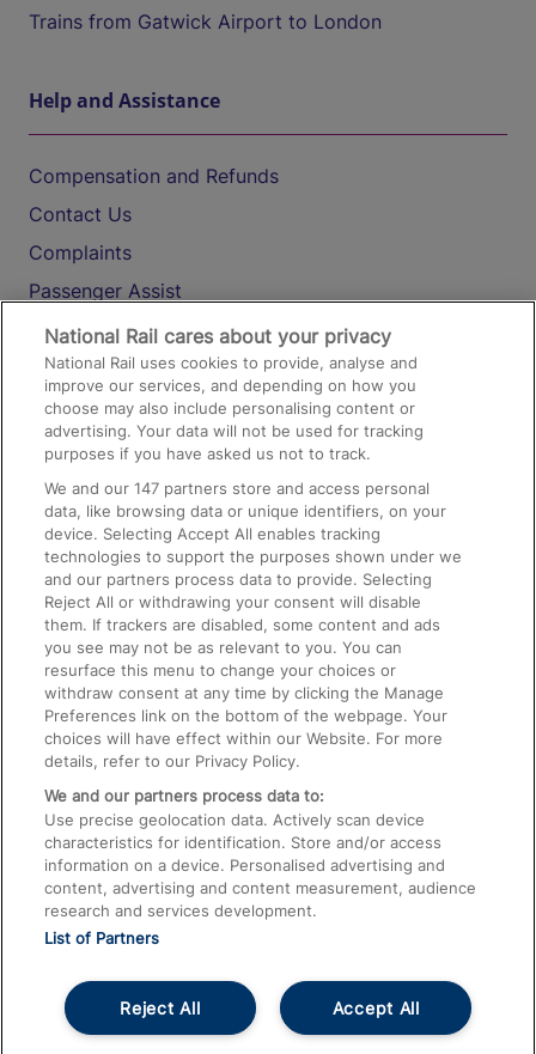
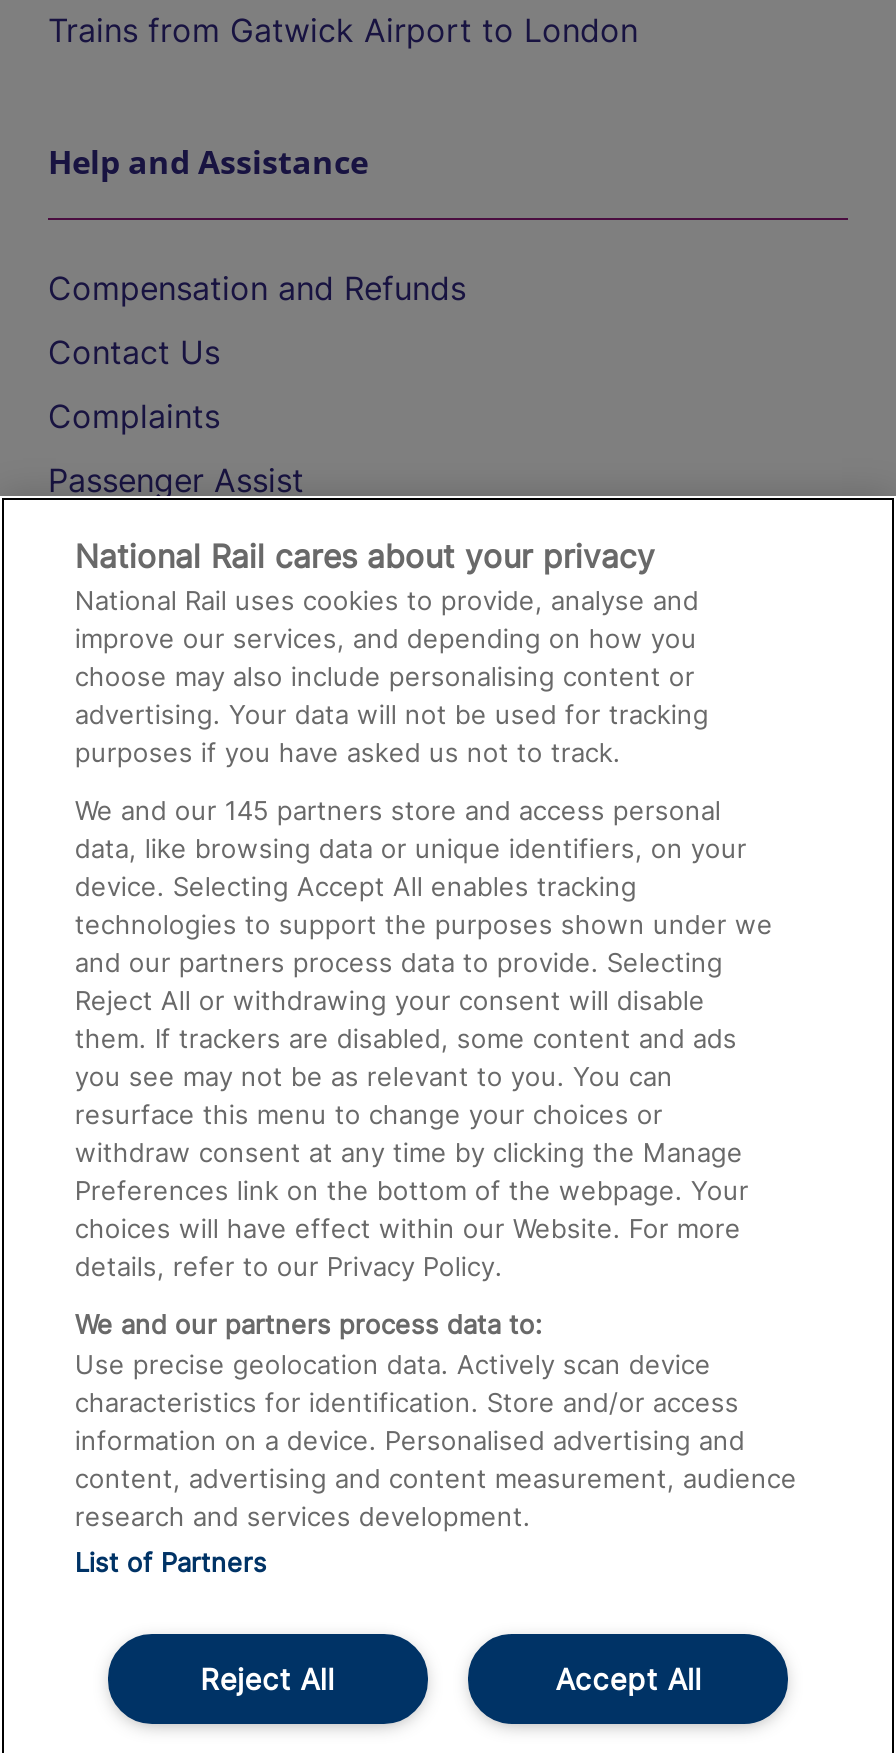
[45,479,430,498] We and our 147 partners store and access personal -> [75,794,721,826] We and our 145 partners store and access personal

